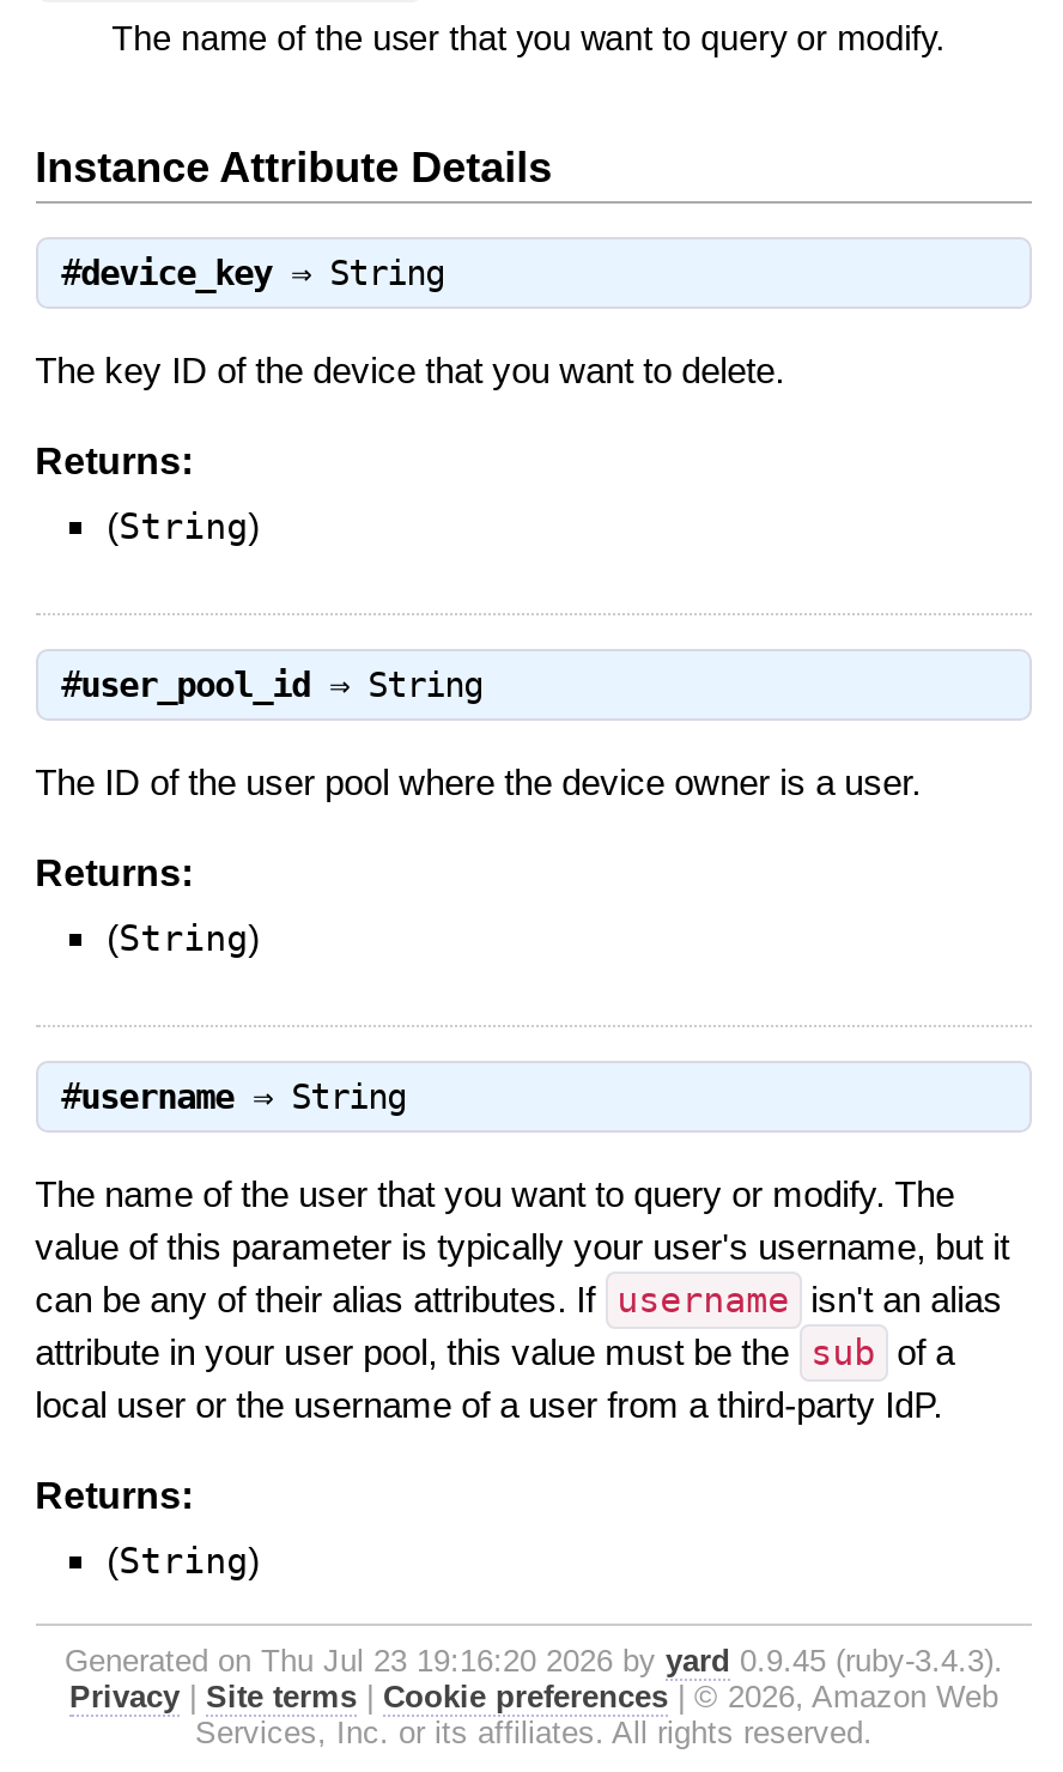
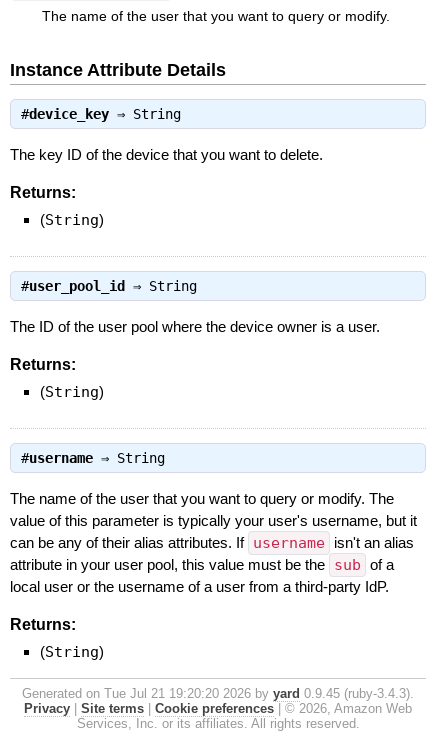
[65,1642,1003,1678] Generated on Thu Jul 23 19:16:20 2026 by yard 0.9.45 (ruby-3.4.3). -> [22,686,414,701] Generated on Tue Jul 21 19:20:20 2026 by yard 0.9.45 (ruby-3.4.3).

